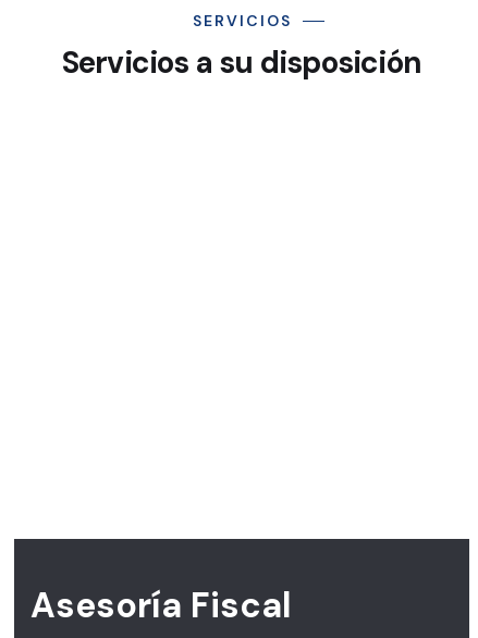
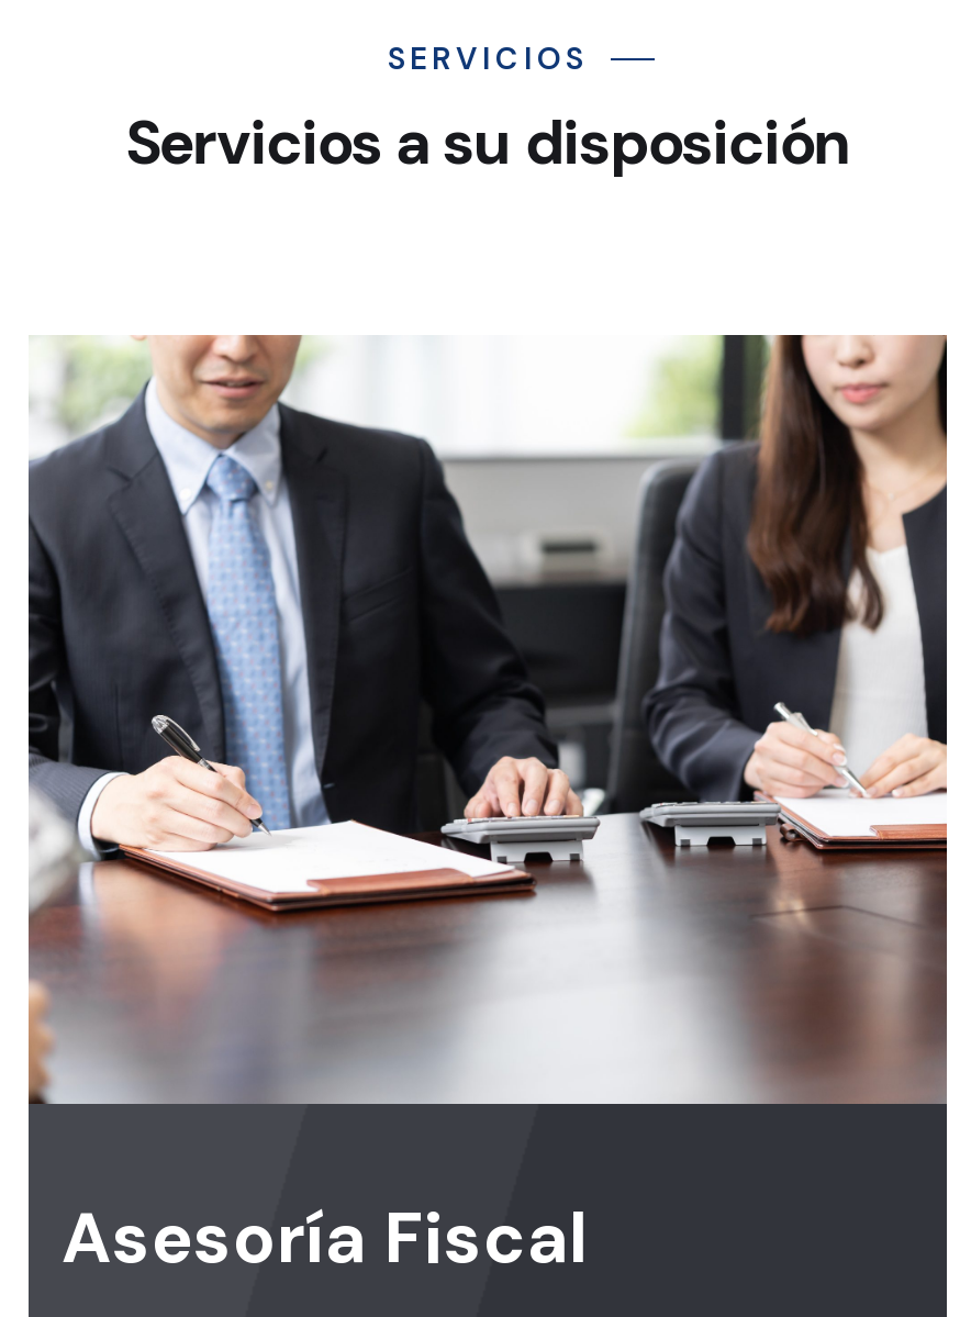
none -> [26,333,949,1104] [image]

